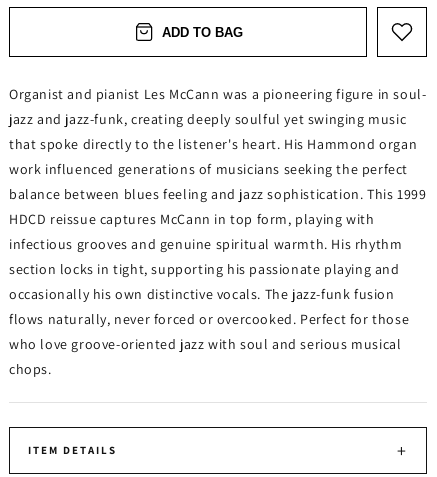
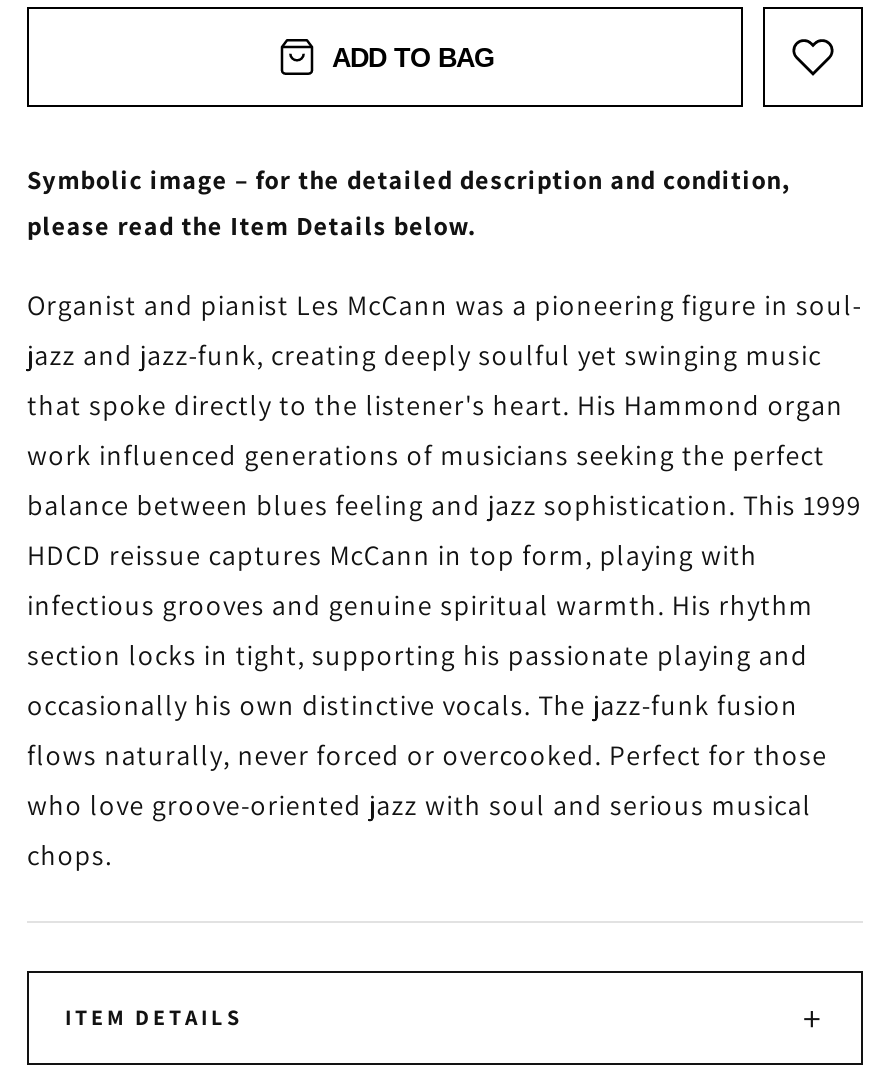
none -> [27,163,791,243] Symbolic image – for the detailed description and condition, | please read the Item Details below.

